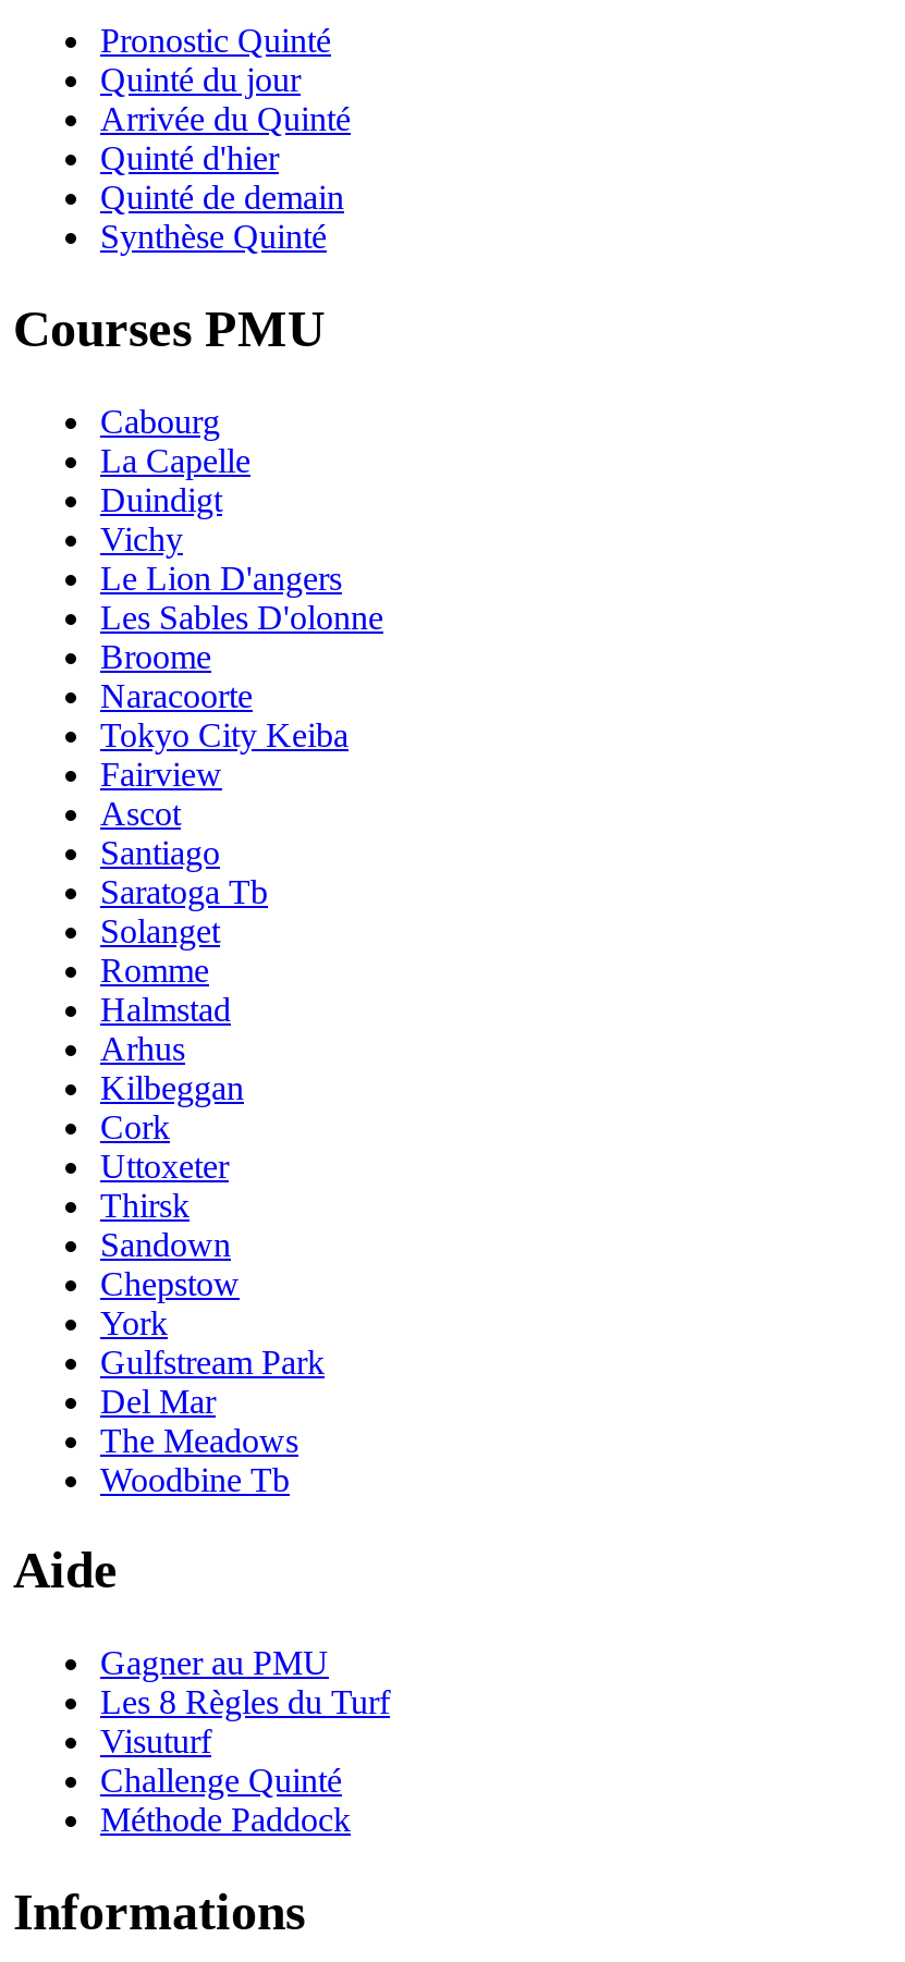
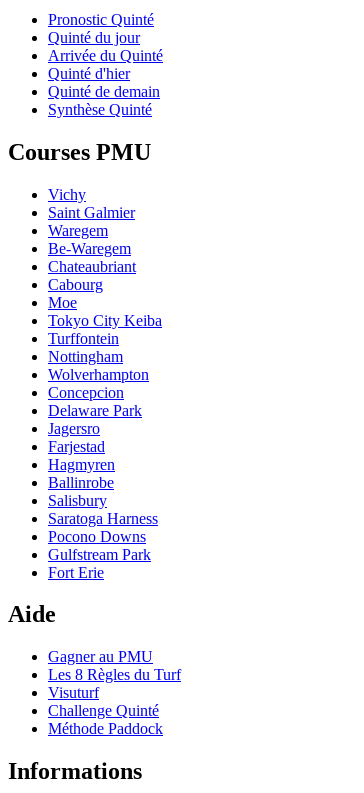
[100,402,250,517] Cabourg | La Capelle | Duindigt -> none
[100,559,383,713] Le Lion D'angers | Les Sables D'olonne | Broome | Naracoorte -> [48,204,136,311] Saint Galmier | Waregem | Be-Waregem | Chateaubriant | Cabourg | Moe
[100,755,268,1341] Fairview | Ascot | Santiago | Saratoga Tb | Solanget | Romme | Halmstad | Arhus | Kilbeggan | Cork | Uttoxeter | Thirsk | Sandown | Chepstow | York -> [48,330,158,545] Turffontein | Nottingham | Wolverhampton | Concepcion | Delaware Park | Jagersro | Farjestad | Hagmyren | Ballinrobe | Salisbury | Saratoga Harness | Pocono Downs
[100,1382,298,1497] Del Mar | The Meadows | Woodbine Tb -> [48,564,104,581] Fort Erie

